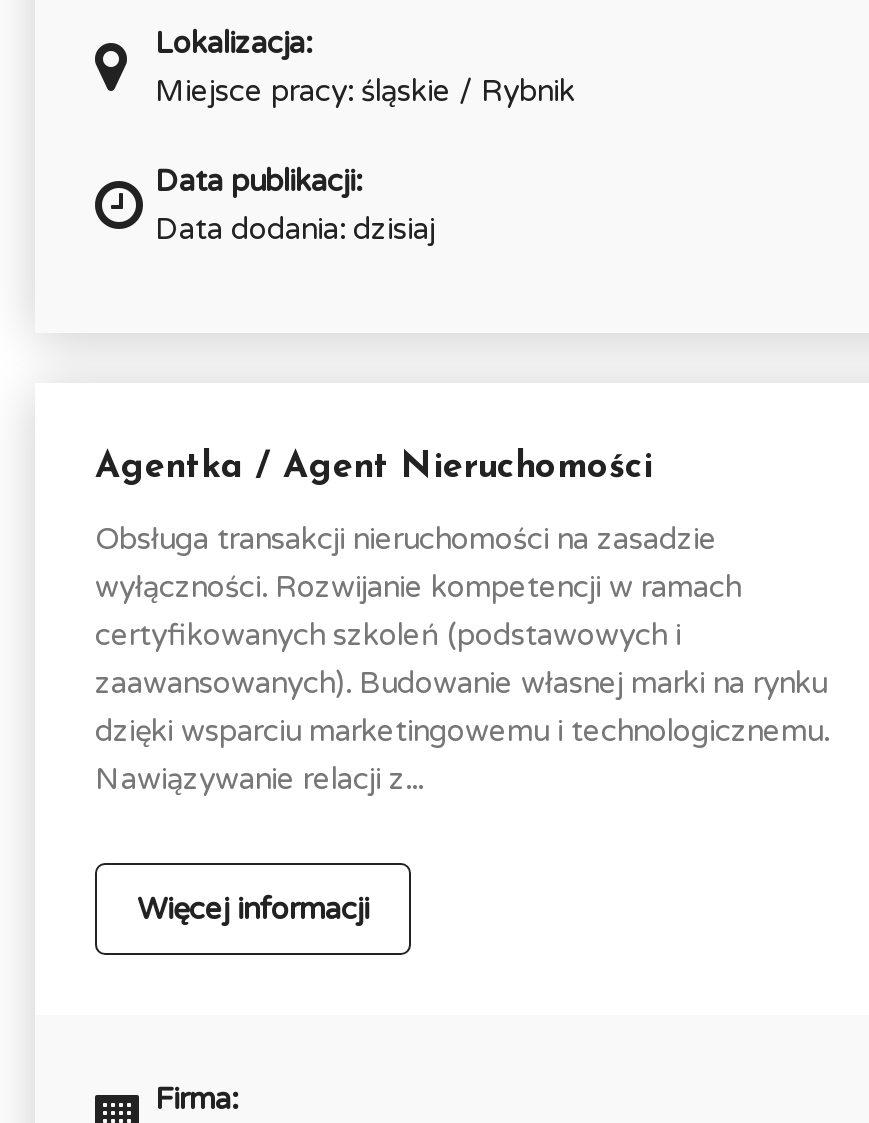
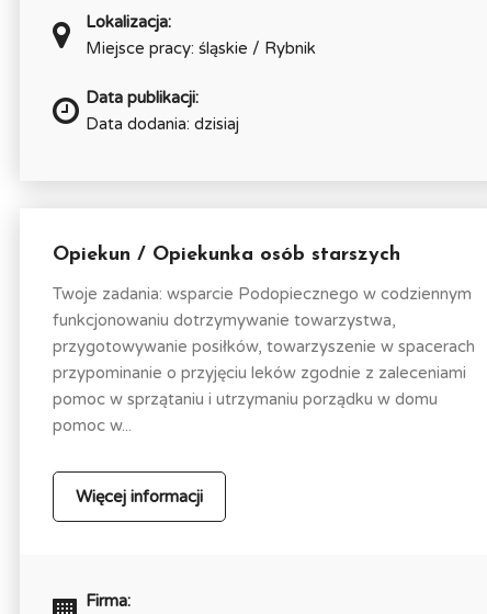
[95,449,653,487] Agentka / Agent Nieruchomości -> [53,245,400,266] Opiekun / Opiekunka osób starszych
[95,520,829,796] Obsługa transakcji nieruchomości na zasadzie | wyłączności. Rozwijanie kompetencji w ramach | certyfikowanych szkoleń (podstawowych i | zaawansowanych). Budowanie własnej marki na rynku | dzięki wsparciu marketingowemu i technologicznemu. | Nawiązywanie relacji z... -> [53,284,475,435] Twoje zadania: wsparcie Podopiecznego w codziennym | funkcjonowaniu dotrzymywanie towarzystwa, | przygotowywanie posiłków, towarzyszenie w spacerach | przypominanie o przyjęciu leków zgodnie z zaleceniami | pomoc w sprzątaniu i utrzymaniu porządku w domu | pomoc w...

